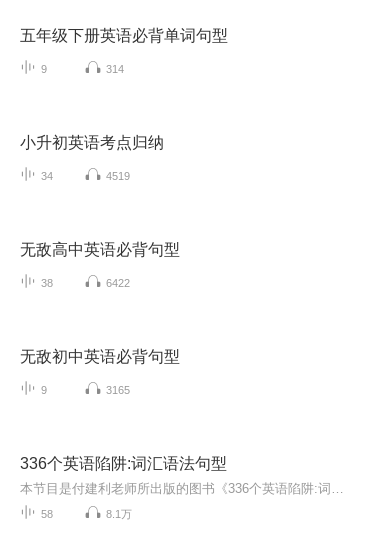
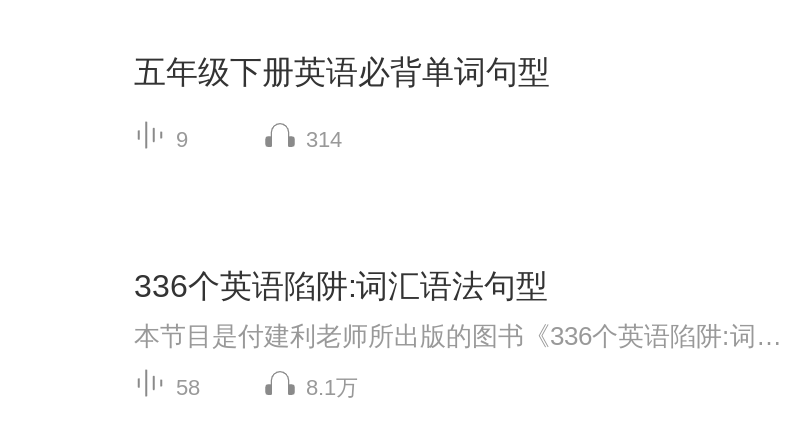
[20,134,164,182] 小升初英语考点归纳 | 34 | 4519 -> none
[20,241,180,289] 无敌高中英语必背句型 | 38 | 6422 -> none
[20,348,180,396] 无敌初中英语必背句型 | 9 | 3165 -> none

